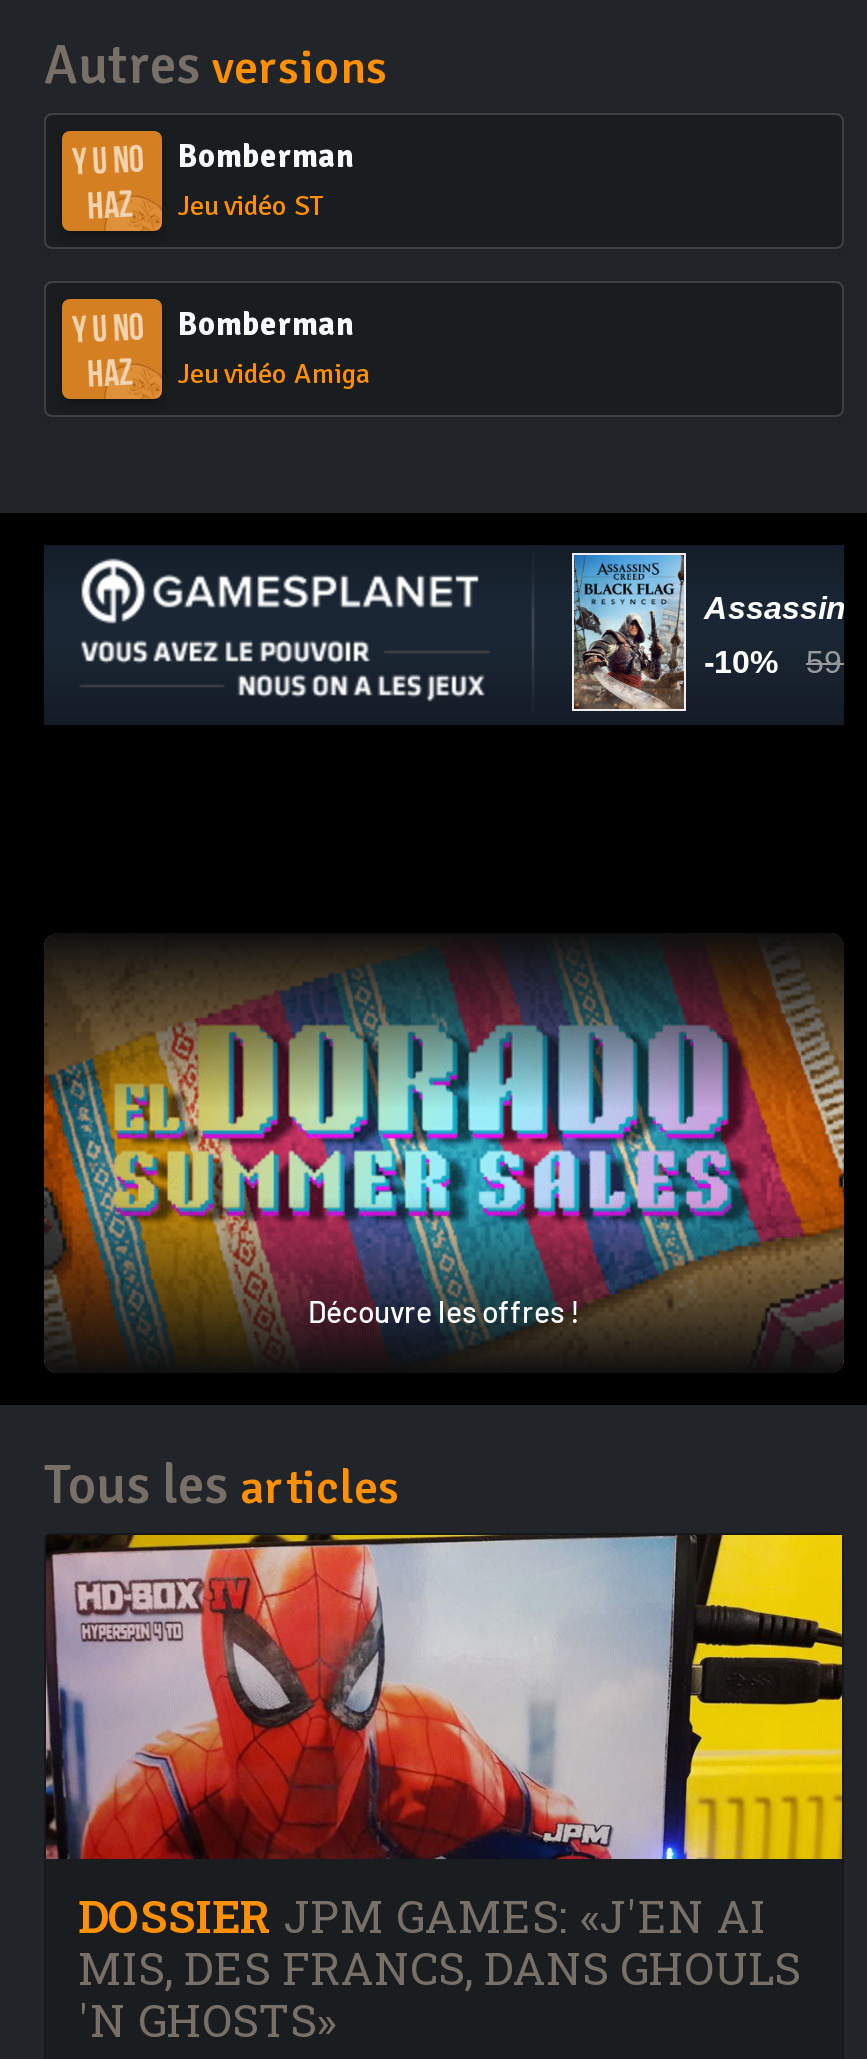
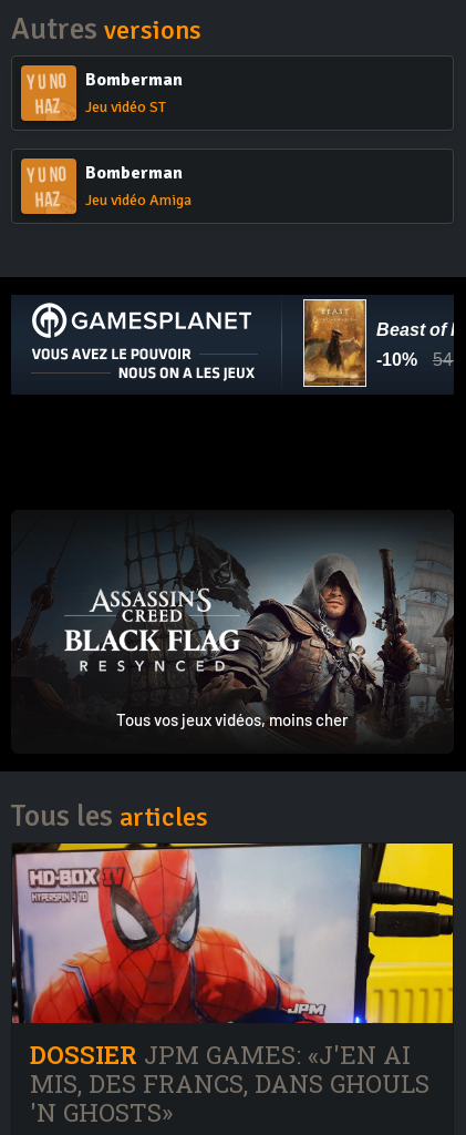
[572,553,686,711] [image] -> [303,299,366,387] [image]
[42,961,846,1347] [image] | Découvre les offres ! -> [11,526,454,737] [image] | Tous vos jeux vidéos, moins cher

